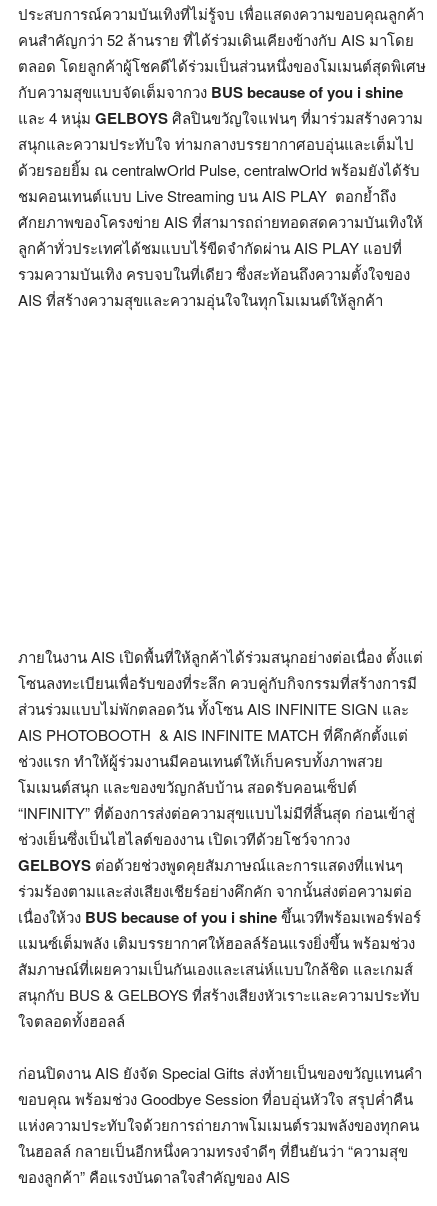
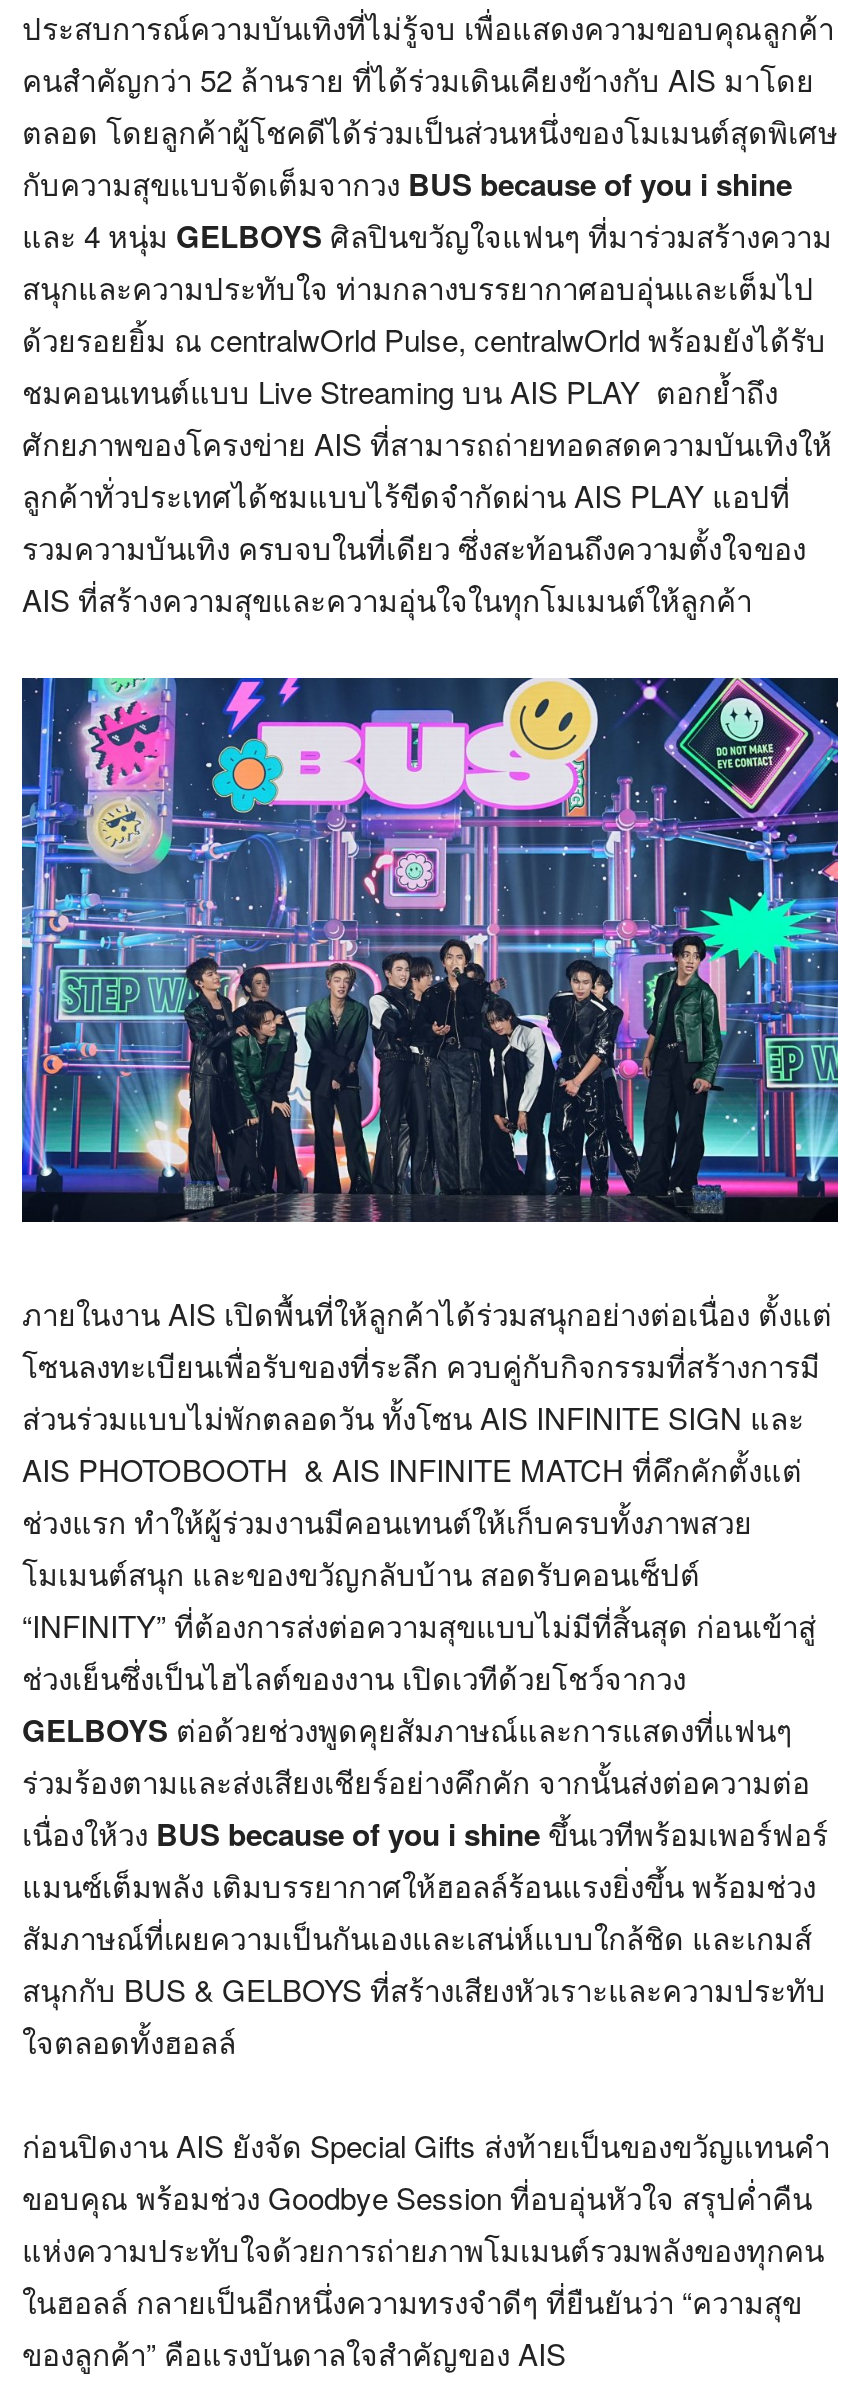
none -> [20,676,840,1226] [image]

